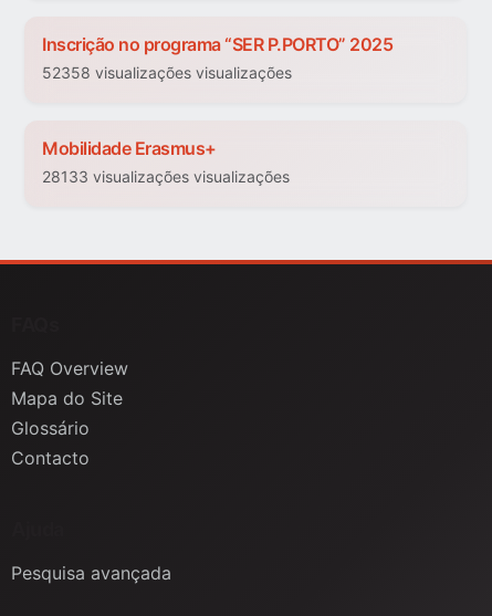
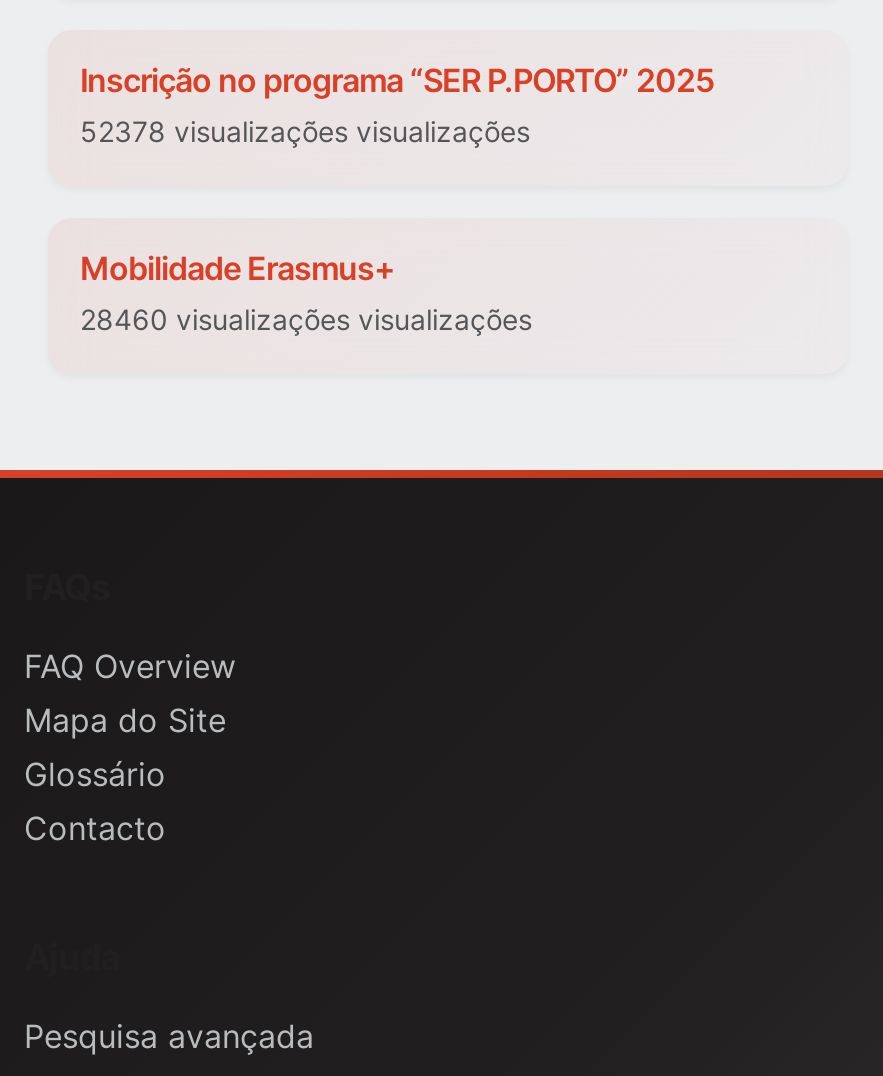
[42,64,292,82] 52358 visualizações visualizações -> [80,115,530,149] 52378 visualizações visualizações
[42,168,290,186] 28133 visualizações visualizações -> [80,303,532,337] 28460 visualizações visualizações

